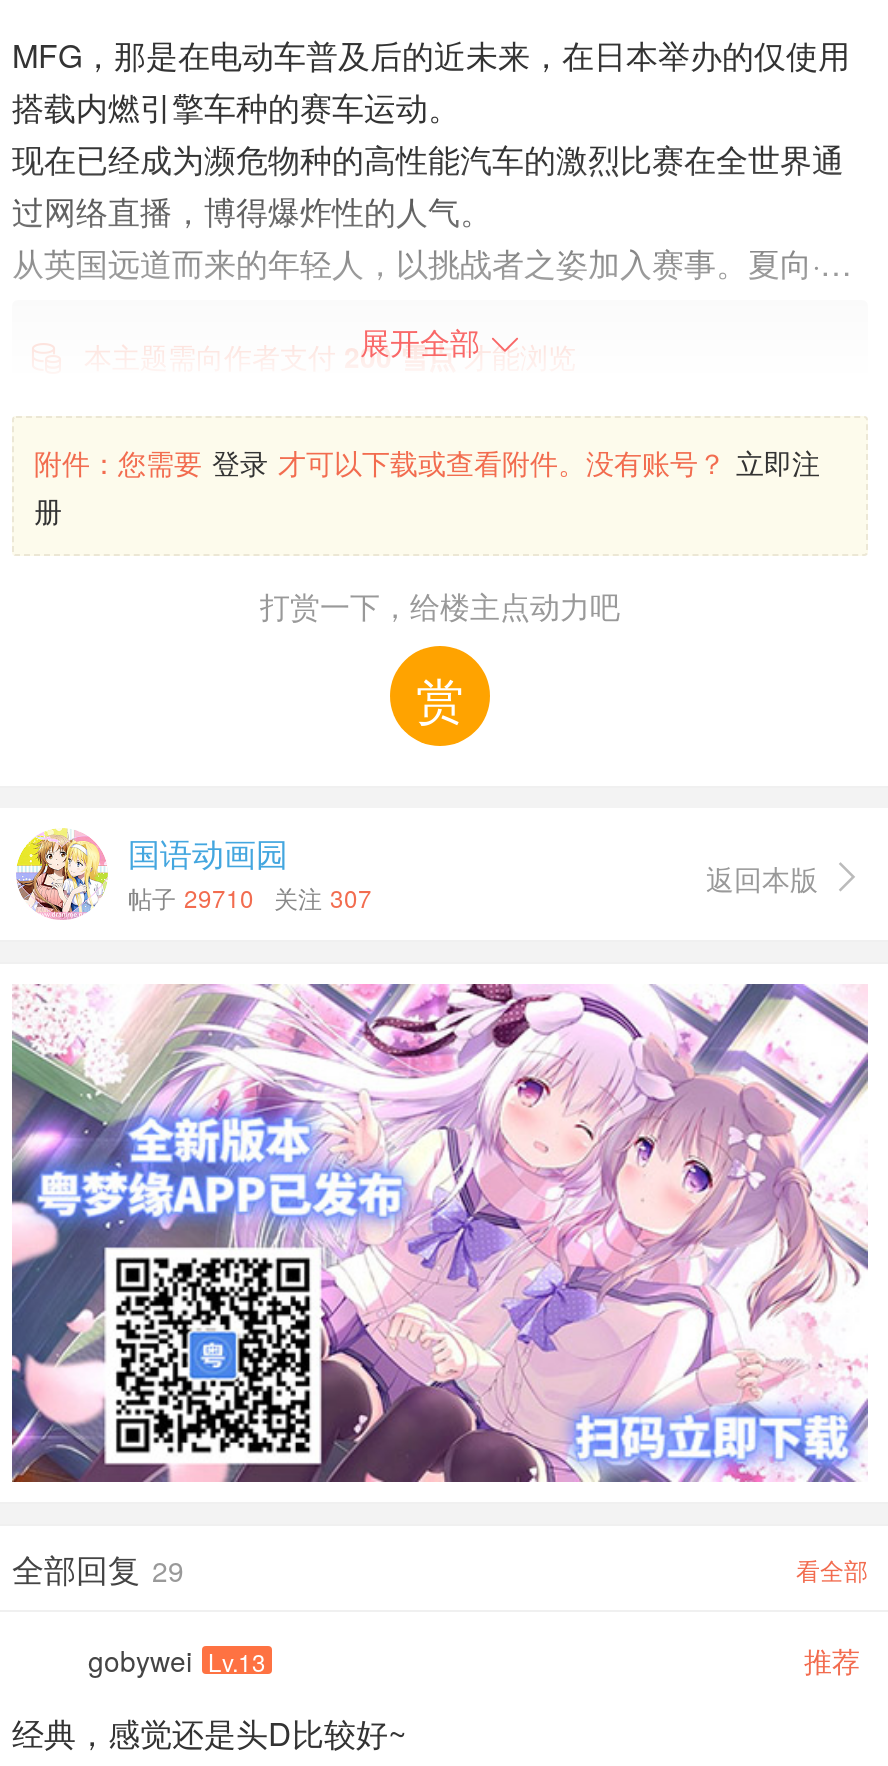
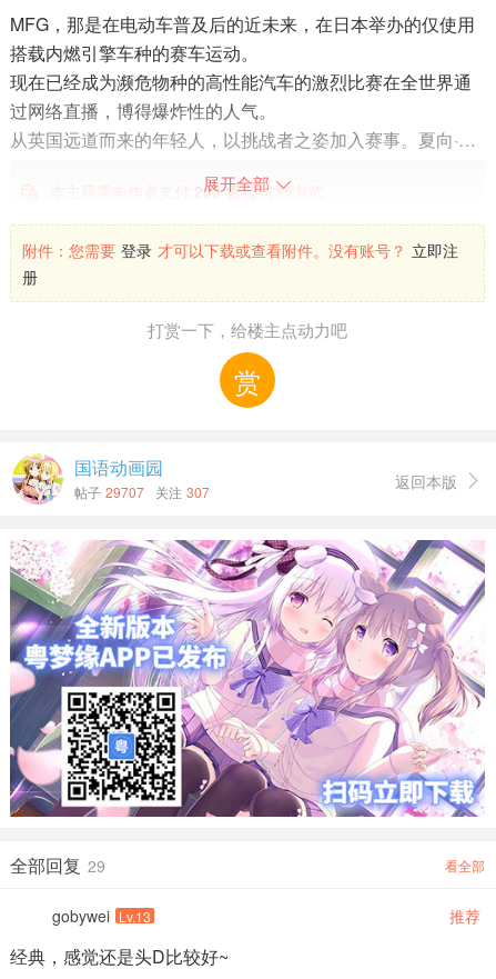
[128,880,372,914] 帖子 29710 关注 307 -> [74,482,210,501] 帖子 29707 关注 307

